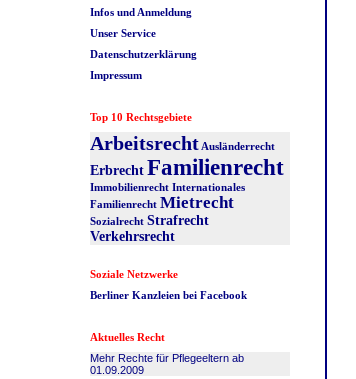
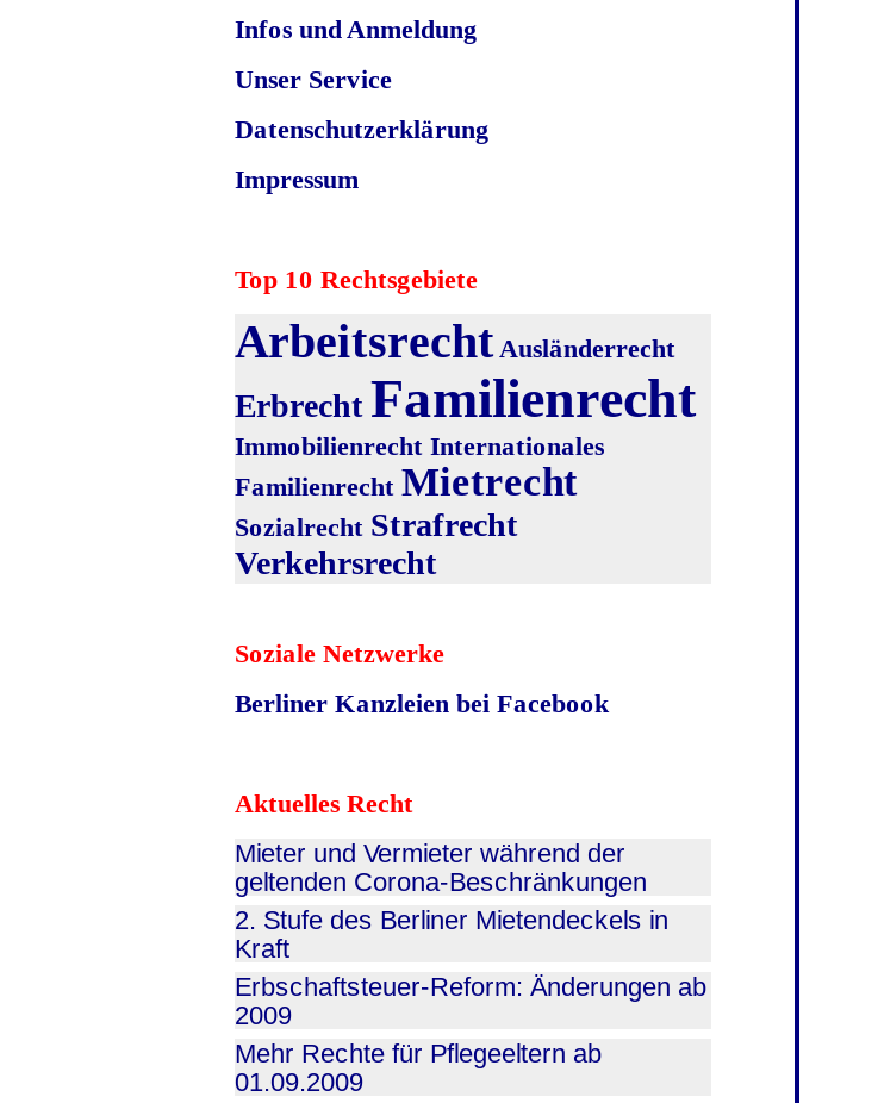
none -> [235,839,706,1029] Mieter und Vermieter während der | geltenden Corona-Beschränkungen | 2. Stufe des Berliner Mietendeckels in | Kraft | Erbschaftsteuer-Reform: Änderungen ab | 2009

